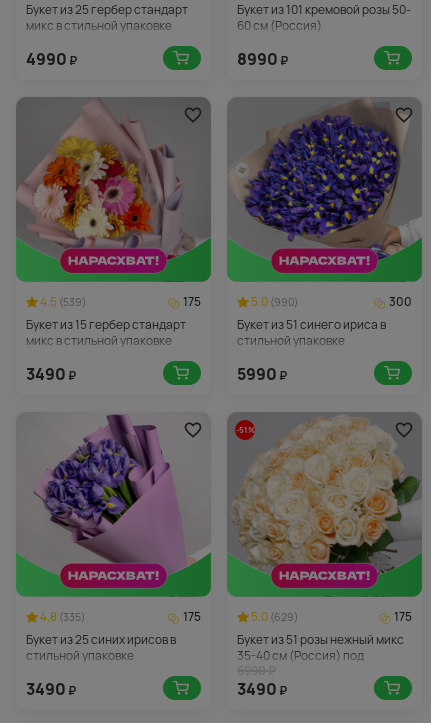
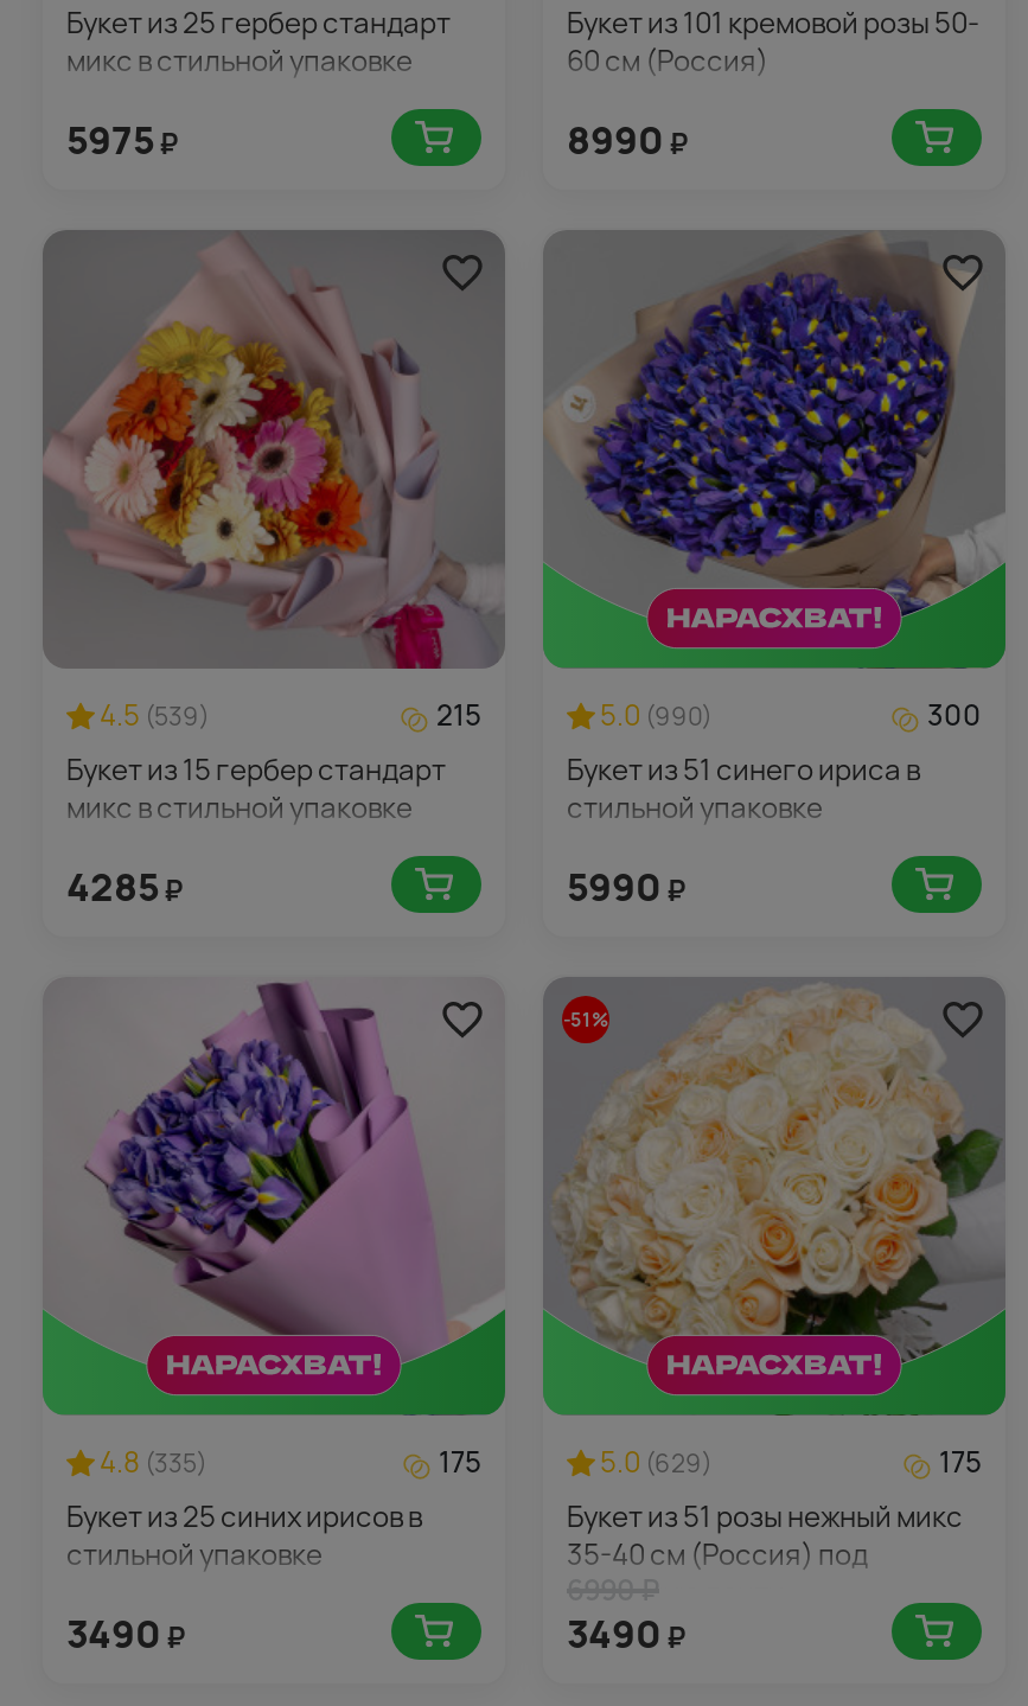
[26,48,77,70] 4990₽ -> [66,115,178,167] 5975₽
[16,238,212,310] [image] | 175 -> [43,567,505,736] [image] | 215
[26,363,76,385] 3490₽ -> [66,861,183,914] 4285₽

